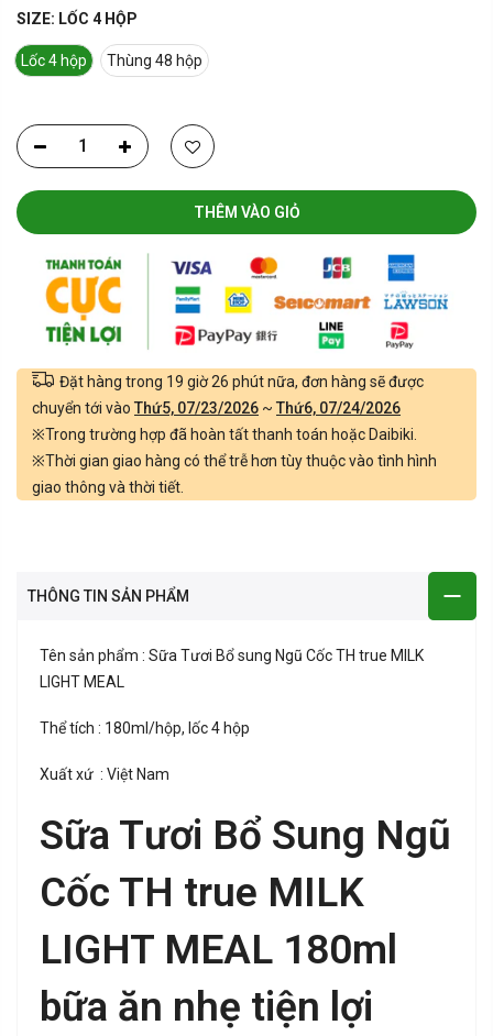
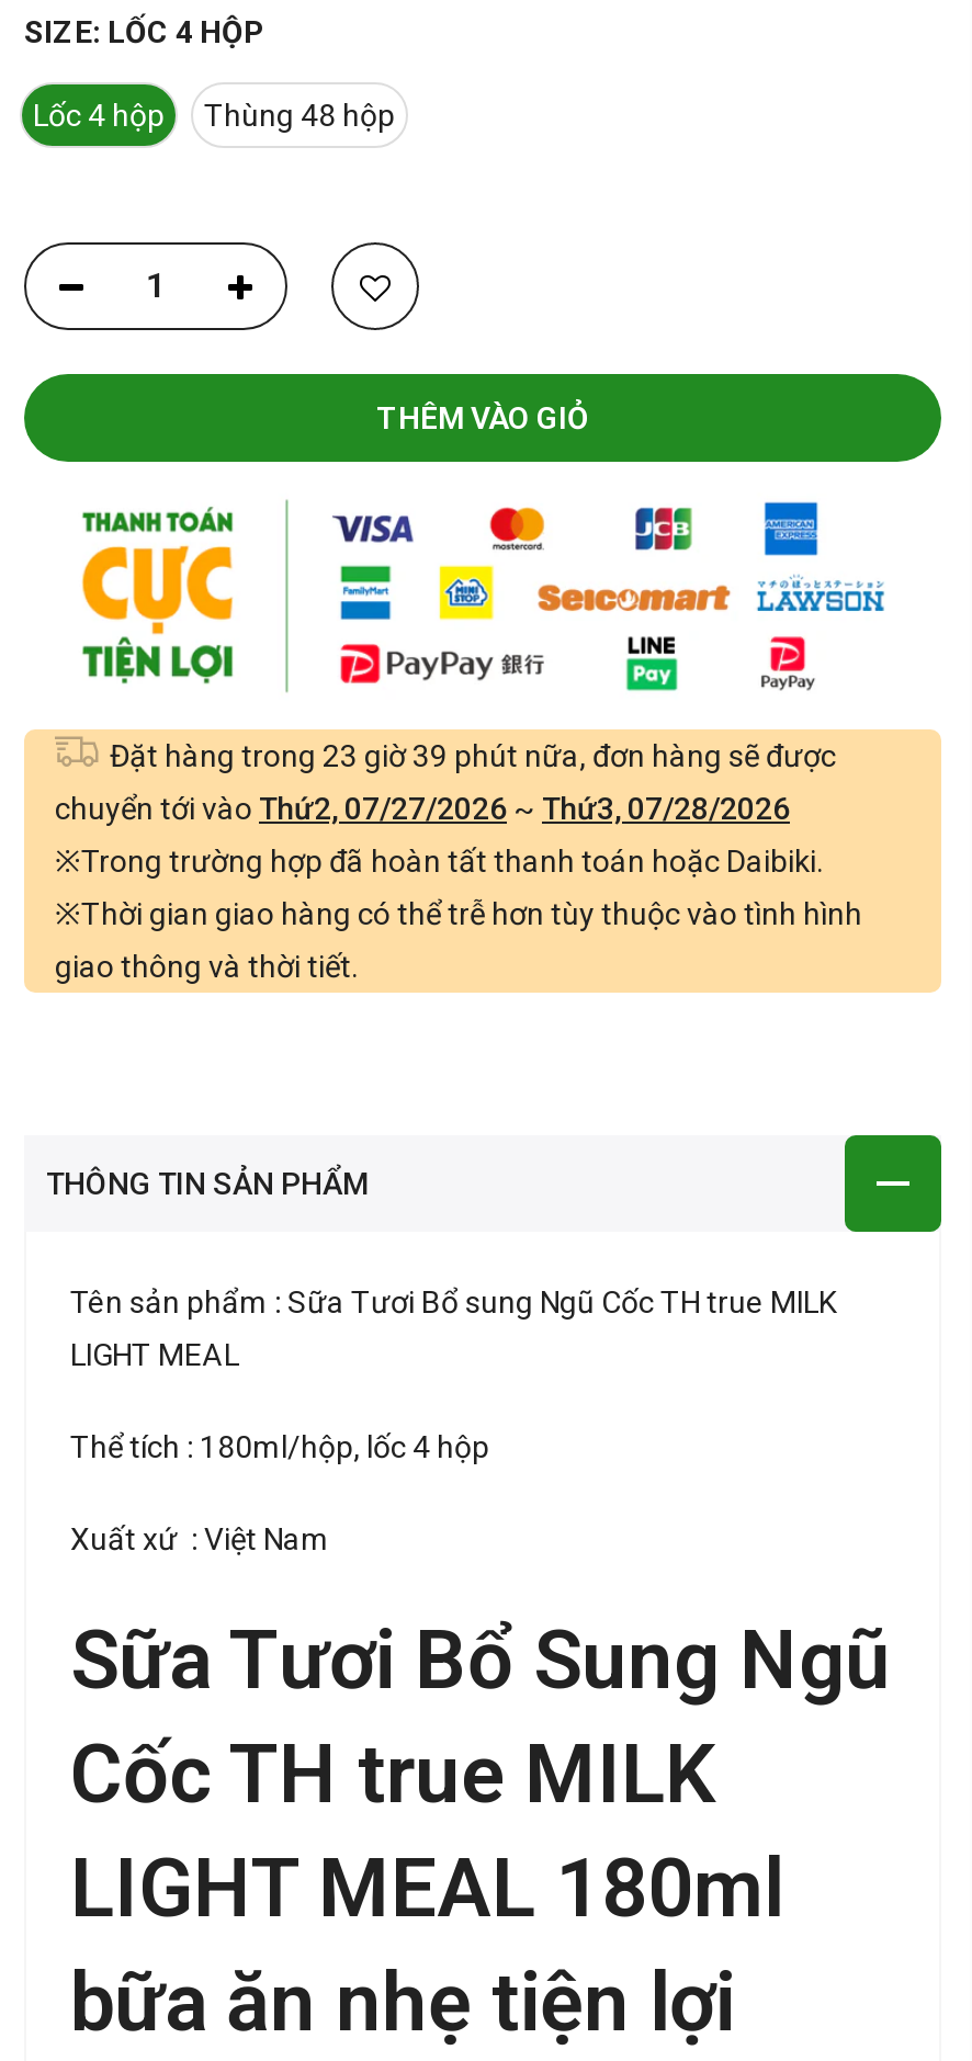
[59,372,424,390] Đặt hàng trong 19 giờ 26 phút nữa, đơn hàng sẽ được -> [110,738,836,773] Đặt hàng trong 23 giờ 39 phút nữa, đơn hàng sẽ được
[32,399,401,416] chuyển tới vào Thứ5, 07/23/2026 ~ Thứ6, 07/24/2026 -> [55,790,790,825] chuyển tới vào Thứ2, 07/27/2026 ~ Thứ3, 07/28/2026

